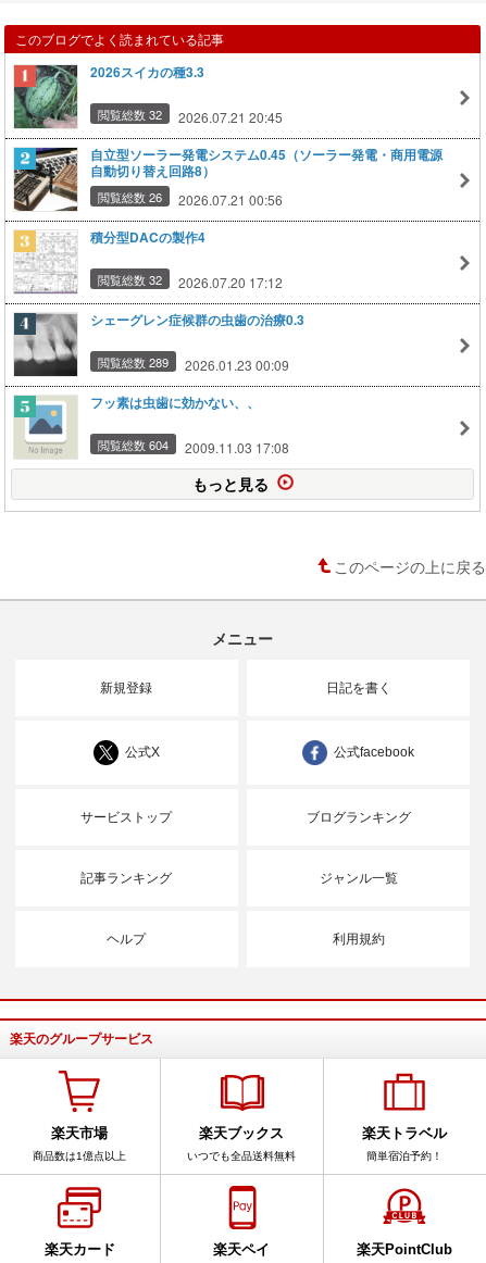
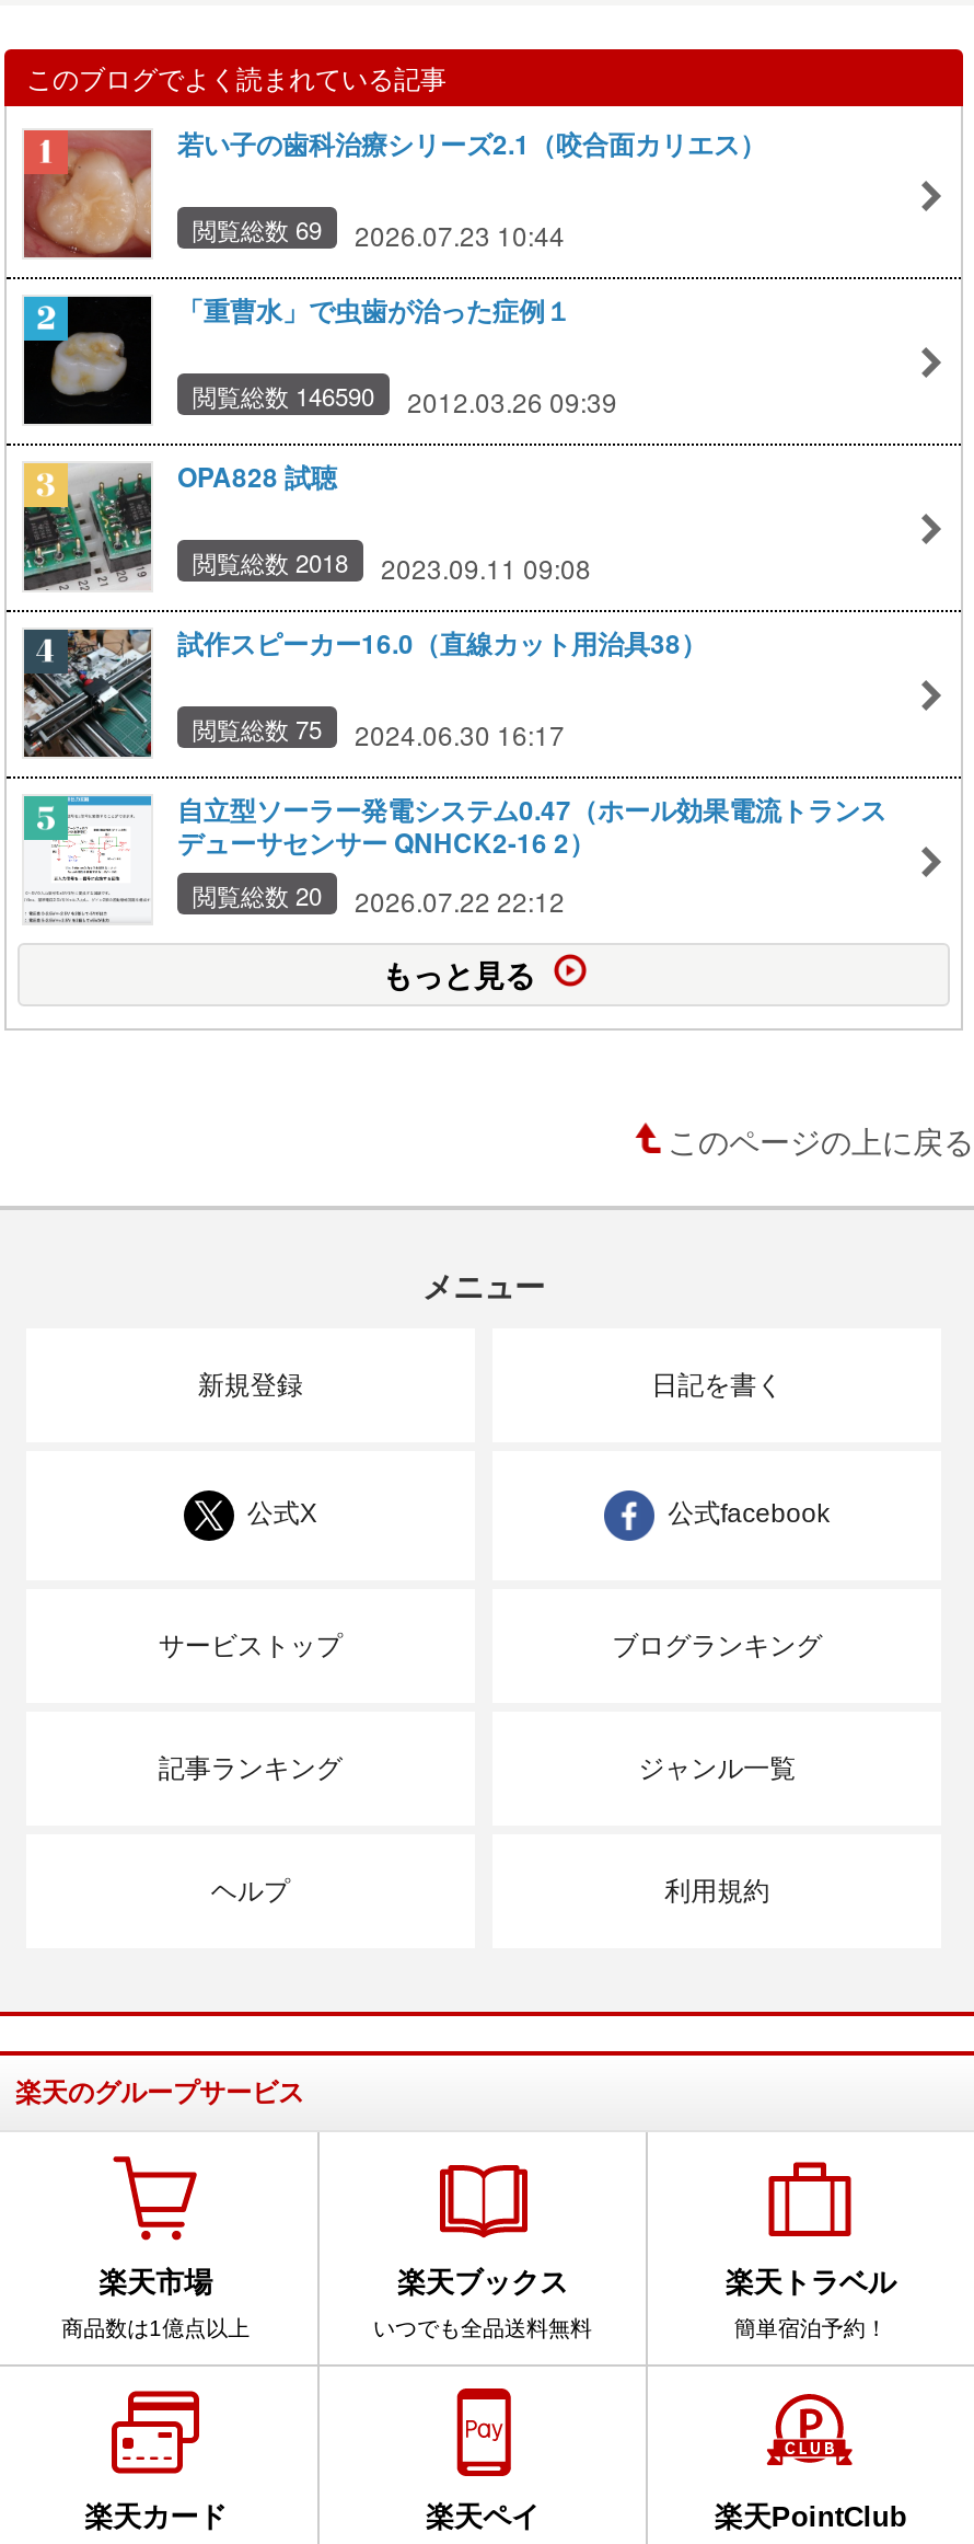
[13,63,204,128] [image] | 2026スイカの種3.3 -> [22,126,766,257] [image] | 若い子の歯科治療シリーズ2.1（咬合面カリエス）
[98,106,283,126] 閲覧総数 32 | 2026.07.21 20:45 -> [193,212,565,253] 閲覧総数 69 | 2026.07.23 10:44
[13,146,443,212] [image] | 自立型ソーラー発電システム0.45（ソーラー発電・商用電源 | 自動切り替え回路8） | 閲覧総数 26 | 2026.07.21 00:56 -> [22,293,571,426] [image] | 「重曹水」で虫歯が治った症例１
[14,232,283,293] [image] | 閲覧総数 32 | 2026.07.20 17:12 -> [22,459,337,590] [image] | OPA828 試聴
[90,228,205,247] 積分型DACの製作4 -> [193,378,617,420] 閲覧総数 146590 | 2012.03.26 09:39
[14,314,289,376] [image] | 閲覧総数 289 | 2026.01.23 00:09 -> [22,626,707,757] [image] | 試作スピーカー16.0（直線カット用治具38）
[90,311,304,329] シェーグレン症候群の虫歯の治療0.3 -> [193,545,591,586] 閲覧総数 2018 | 2023.09.11 09:08
[15,396,289,457] [image] | 閲覧総数 604 | 2009.11.03 17:08 -> [28,792,886,923] [image] | 自立型ソーラー発電システム0.47（ホール効果電流トランス | デューサセンサー QNHCK2-16 2） | 閲覧総数 20 | 2026.07.22 22:12
[90,394,260,412] フッ素は虫歯に効かない、、 -> [193,711,565,753] 閲覧総数 75 | 2024.06.30 16:17

